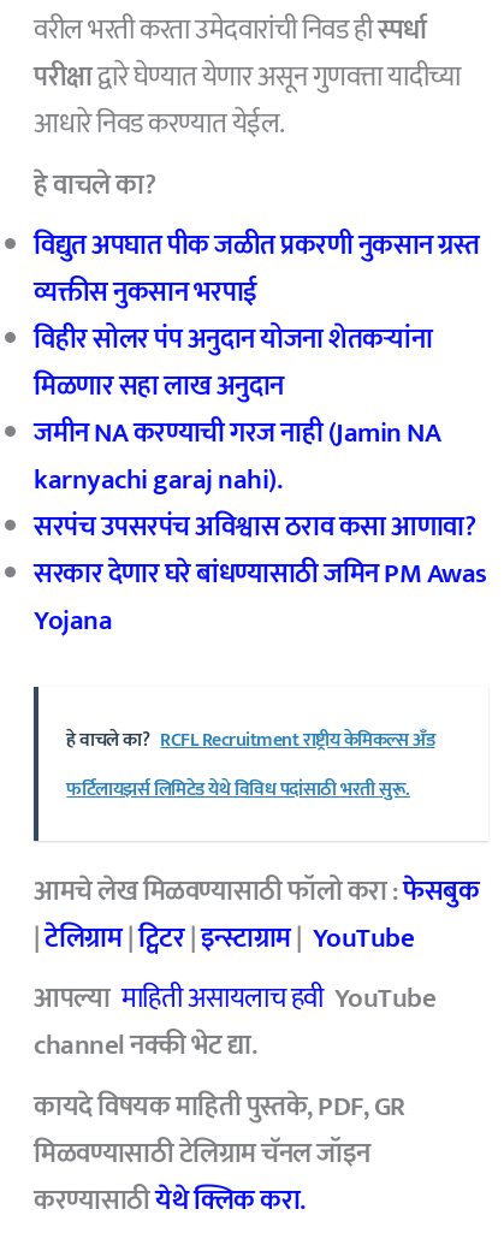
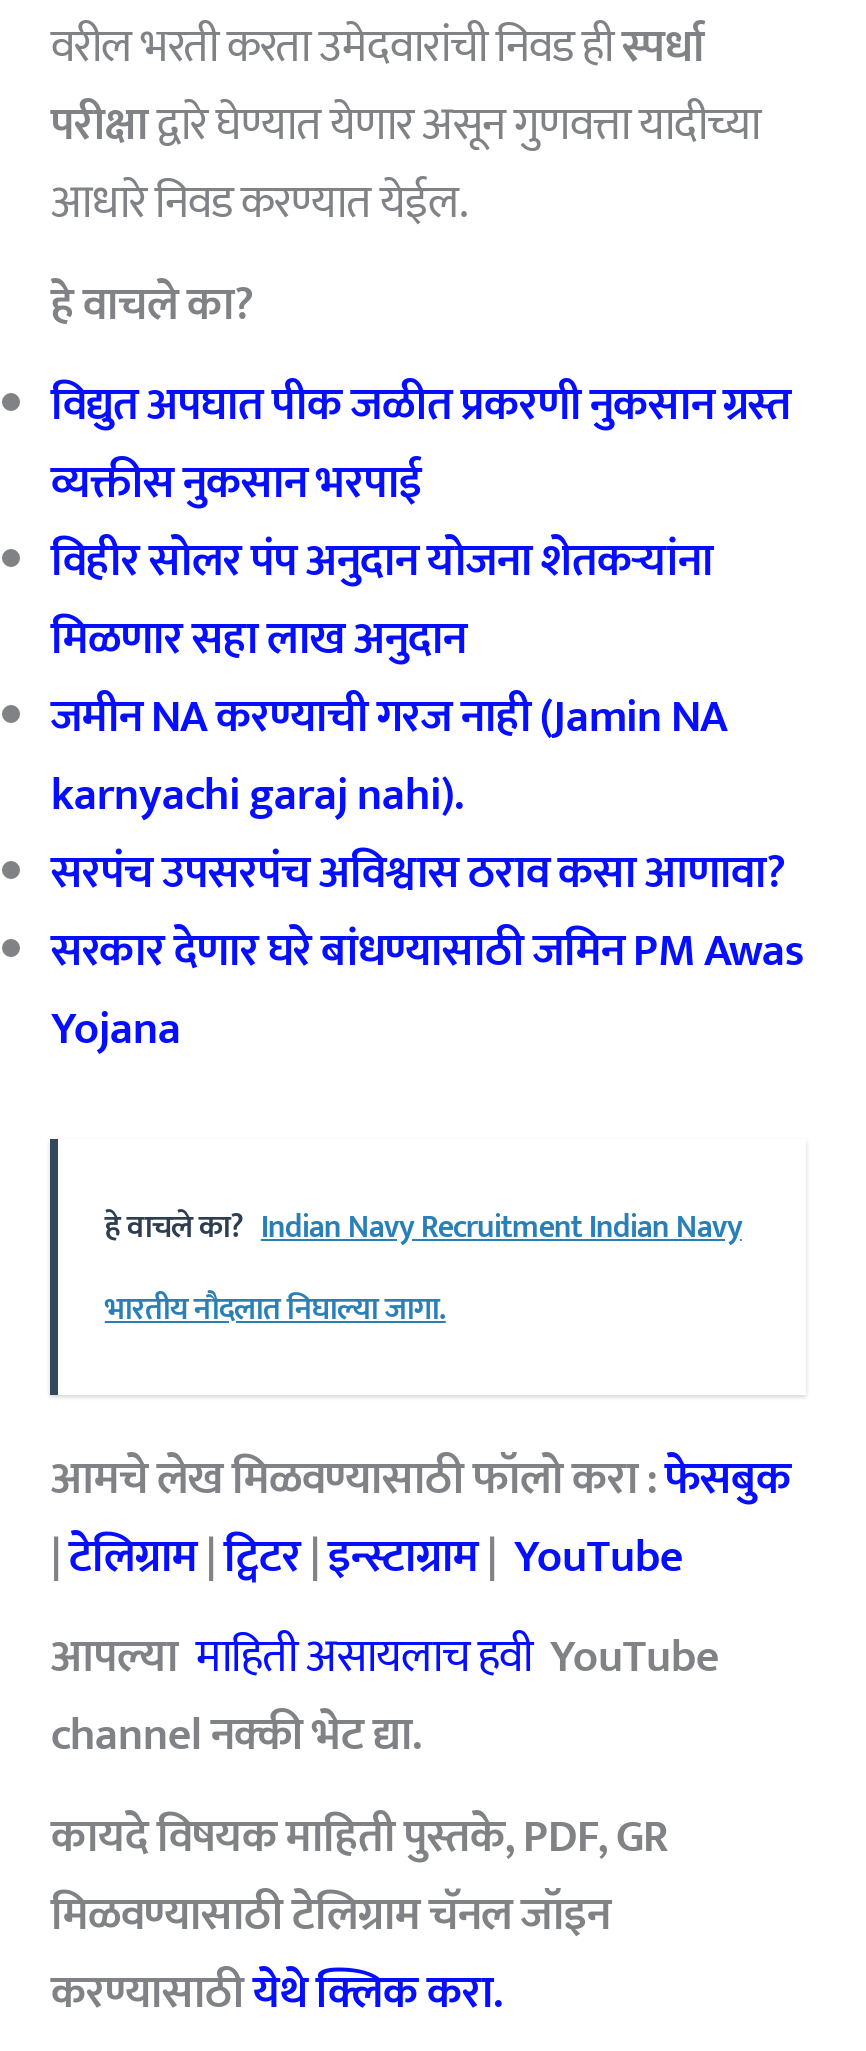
[67,724,435,756] हे वाचले का? RCFL Recruitment राष्ट्रीय केमिकल्स अँड -> [105,1200,742,1254] हे वाचले का? Indian Navy Recruitment Indian Navy
[67,773,410,805] फर्टिलायझर्स लिमिटेड येथे विविध पदांसाठी भरती सुरू. -> [105,1282,446,1336] भारतीय नौदलात निघाल्या जागा.

